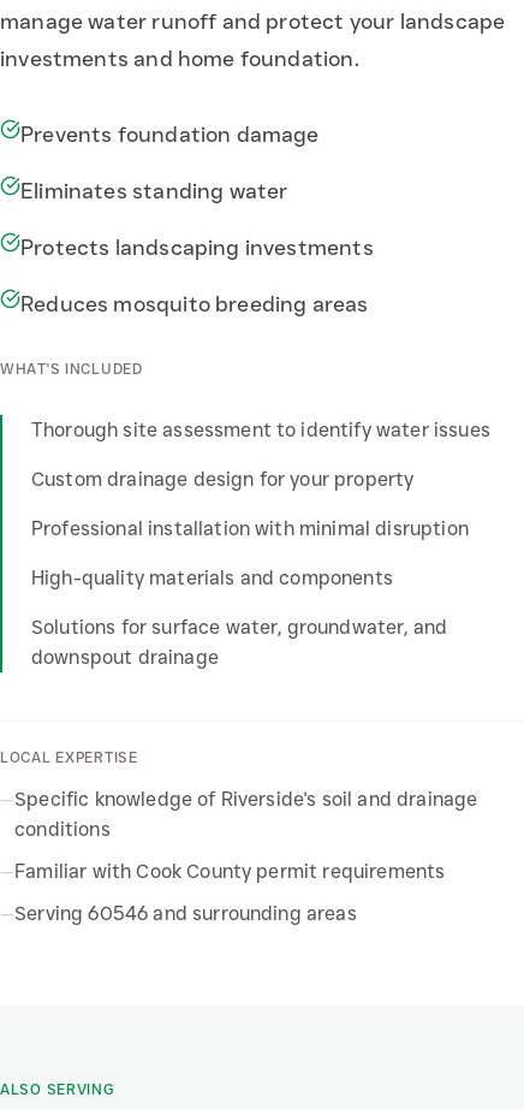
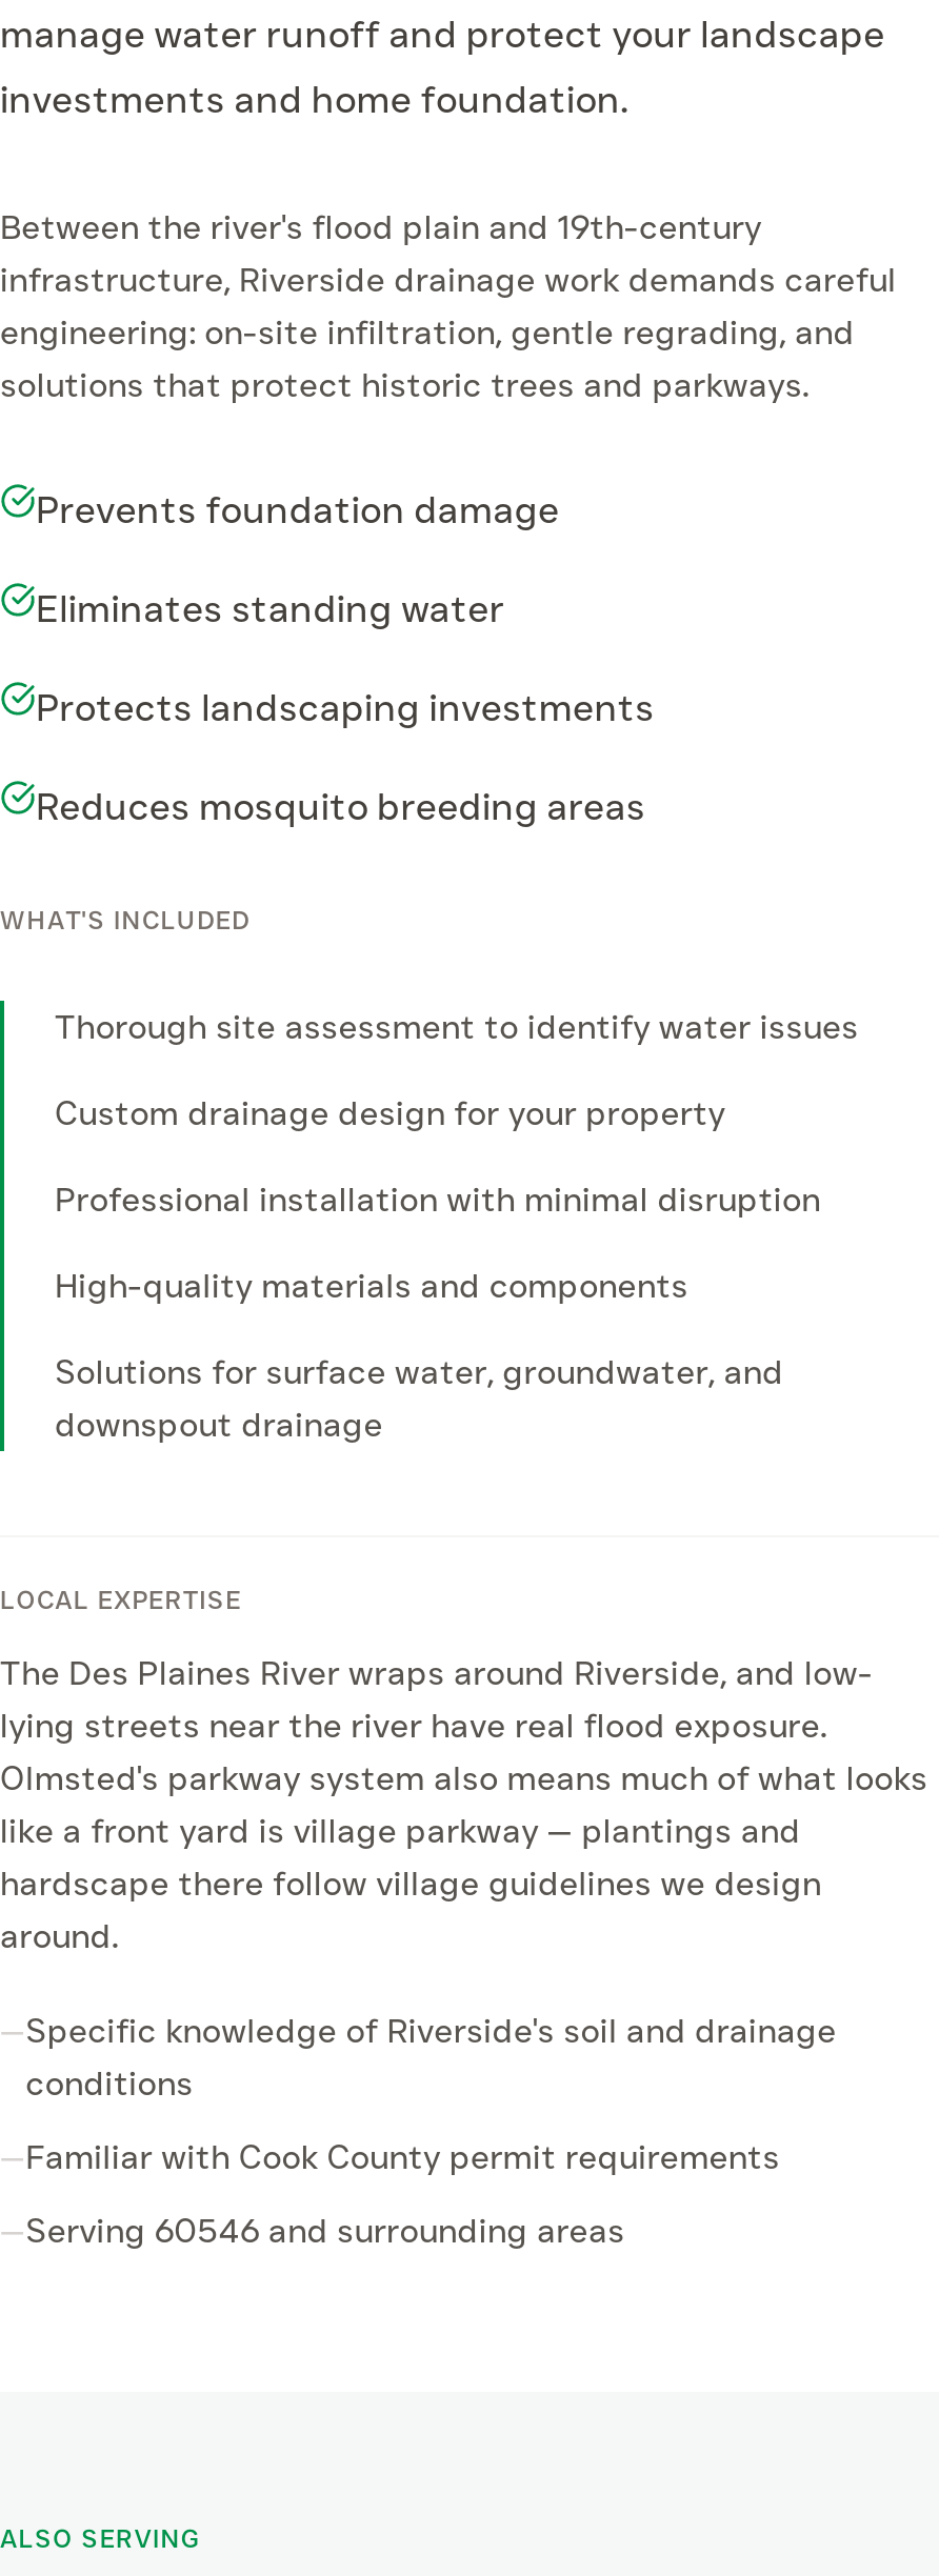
none -> [0,207,896,405] Between the river's flood plain and 19th-century | infrastructure, Riverside drainage work demands careful | engineering: on-site infiltration, gentle regrading, and | solutions that protect historic trees and parkways.
none -> [0,1653,928,1956] The Des Plaines River wraps around Riverside, and low- | lying streets near the river have real flood exposure. | Olmsted's parkway system also means much of what looks | like a front yard is village parkway — plantings and | hardscape there follow village guidelines we design | around.

